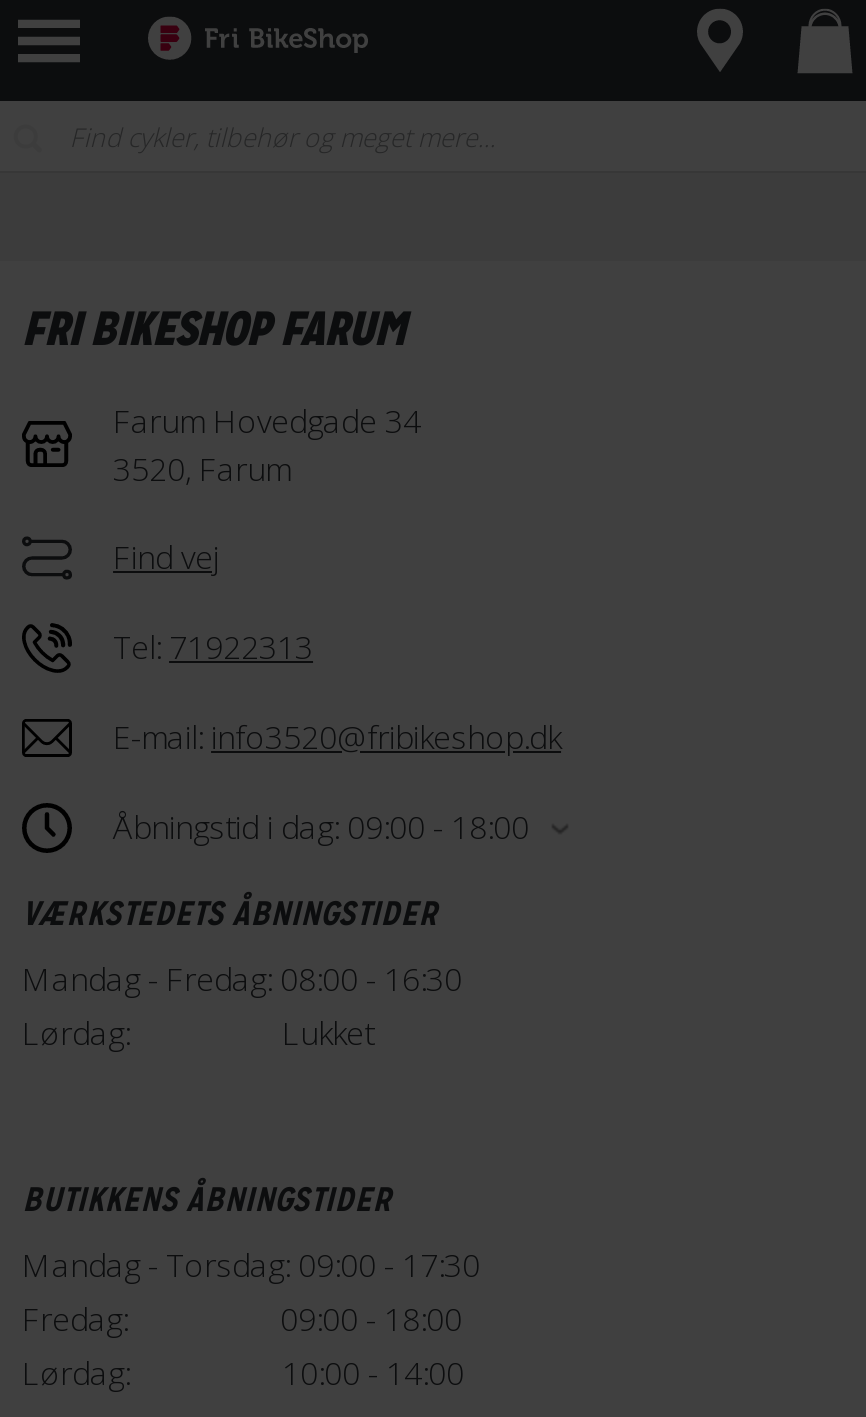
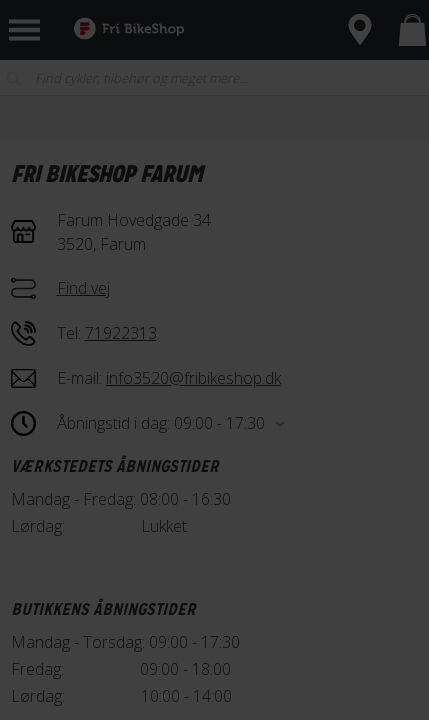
[113,806,529,850] Åbningstid i dag: 09:00 - 18:00 -> [56,412,264,434] Åbningstid i dag: 09:00 - 17:30

